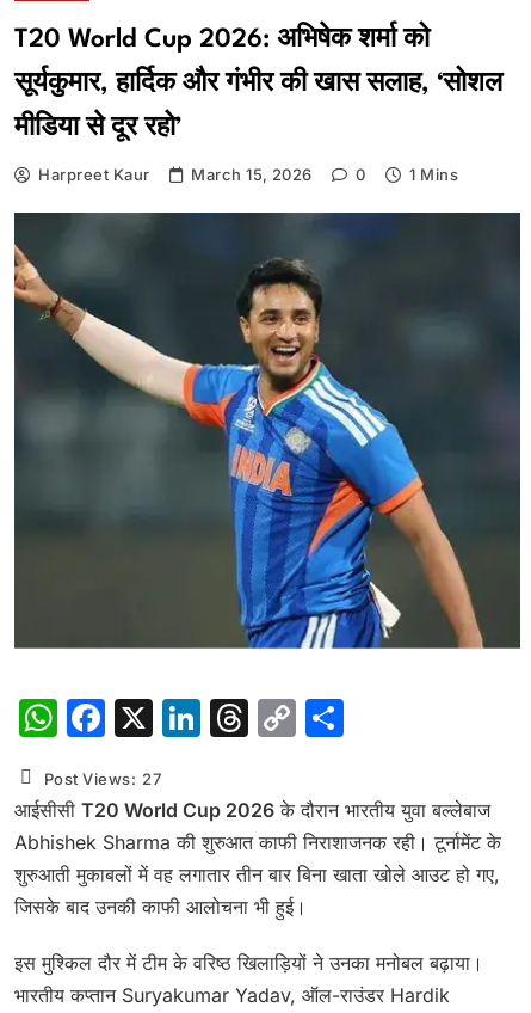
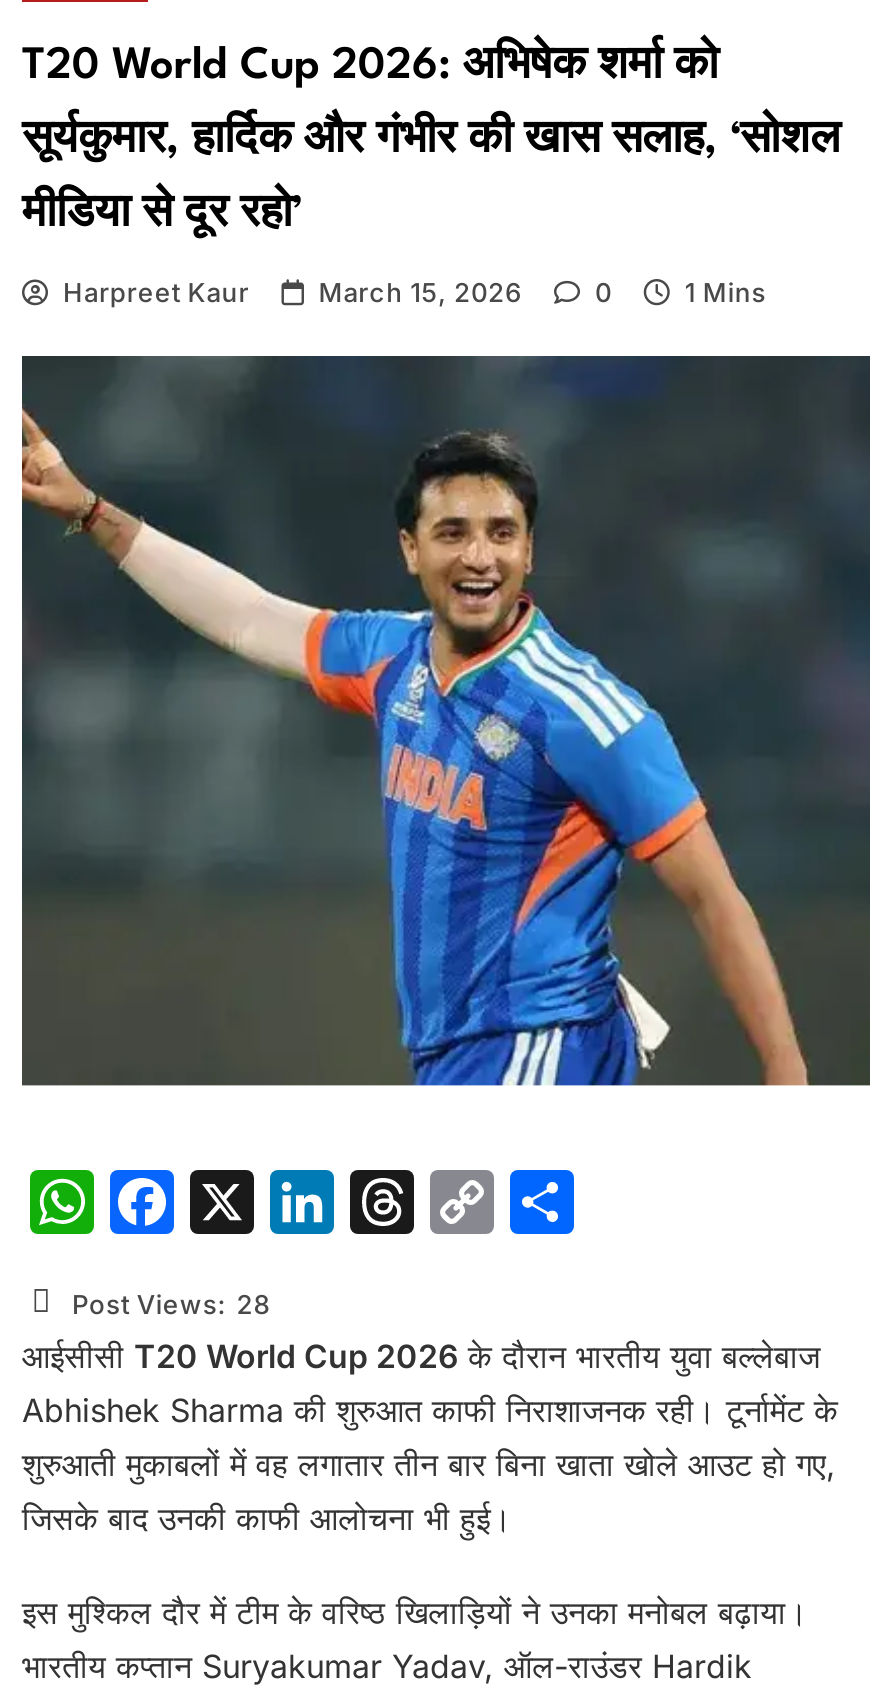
[44,769,161,788] Post Views: 27 -> [72,1287,270,1319] Post Views: 28

